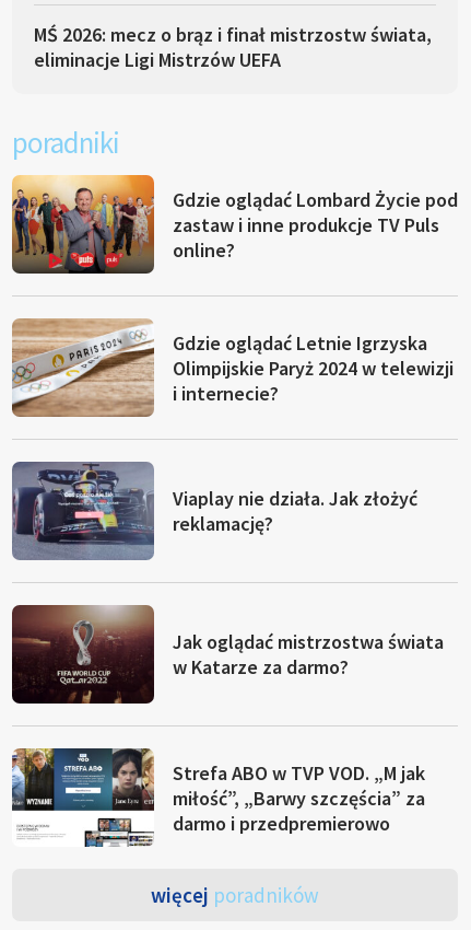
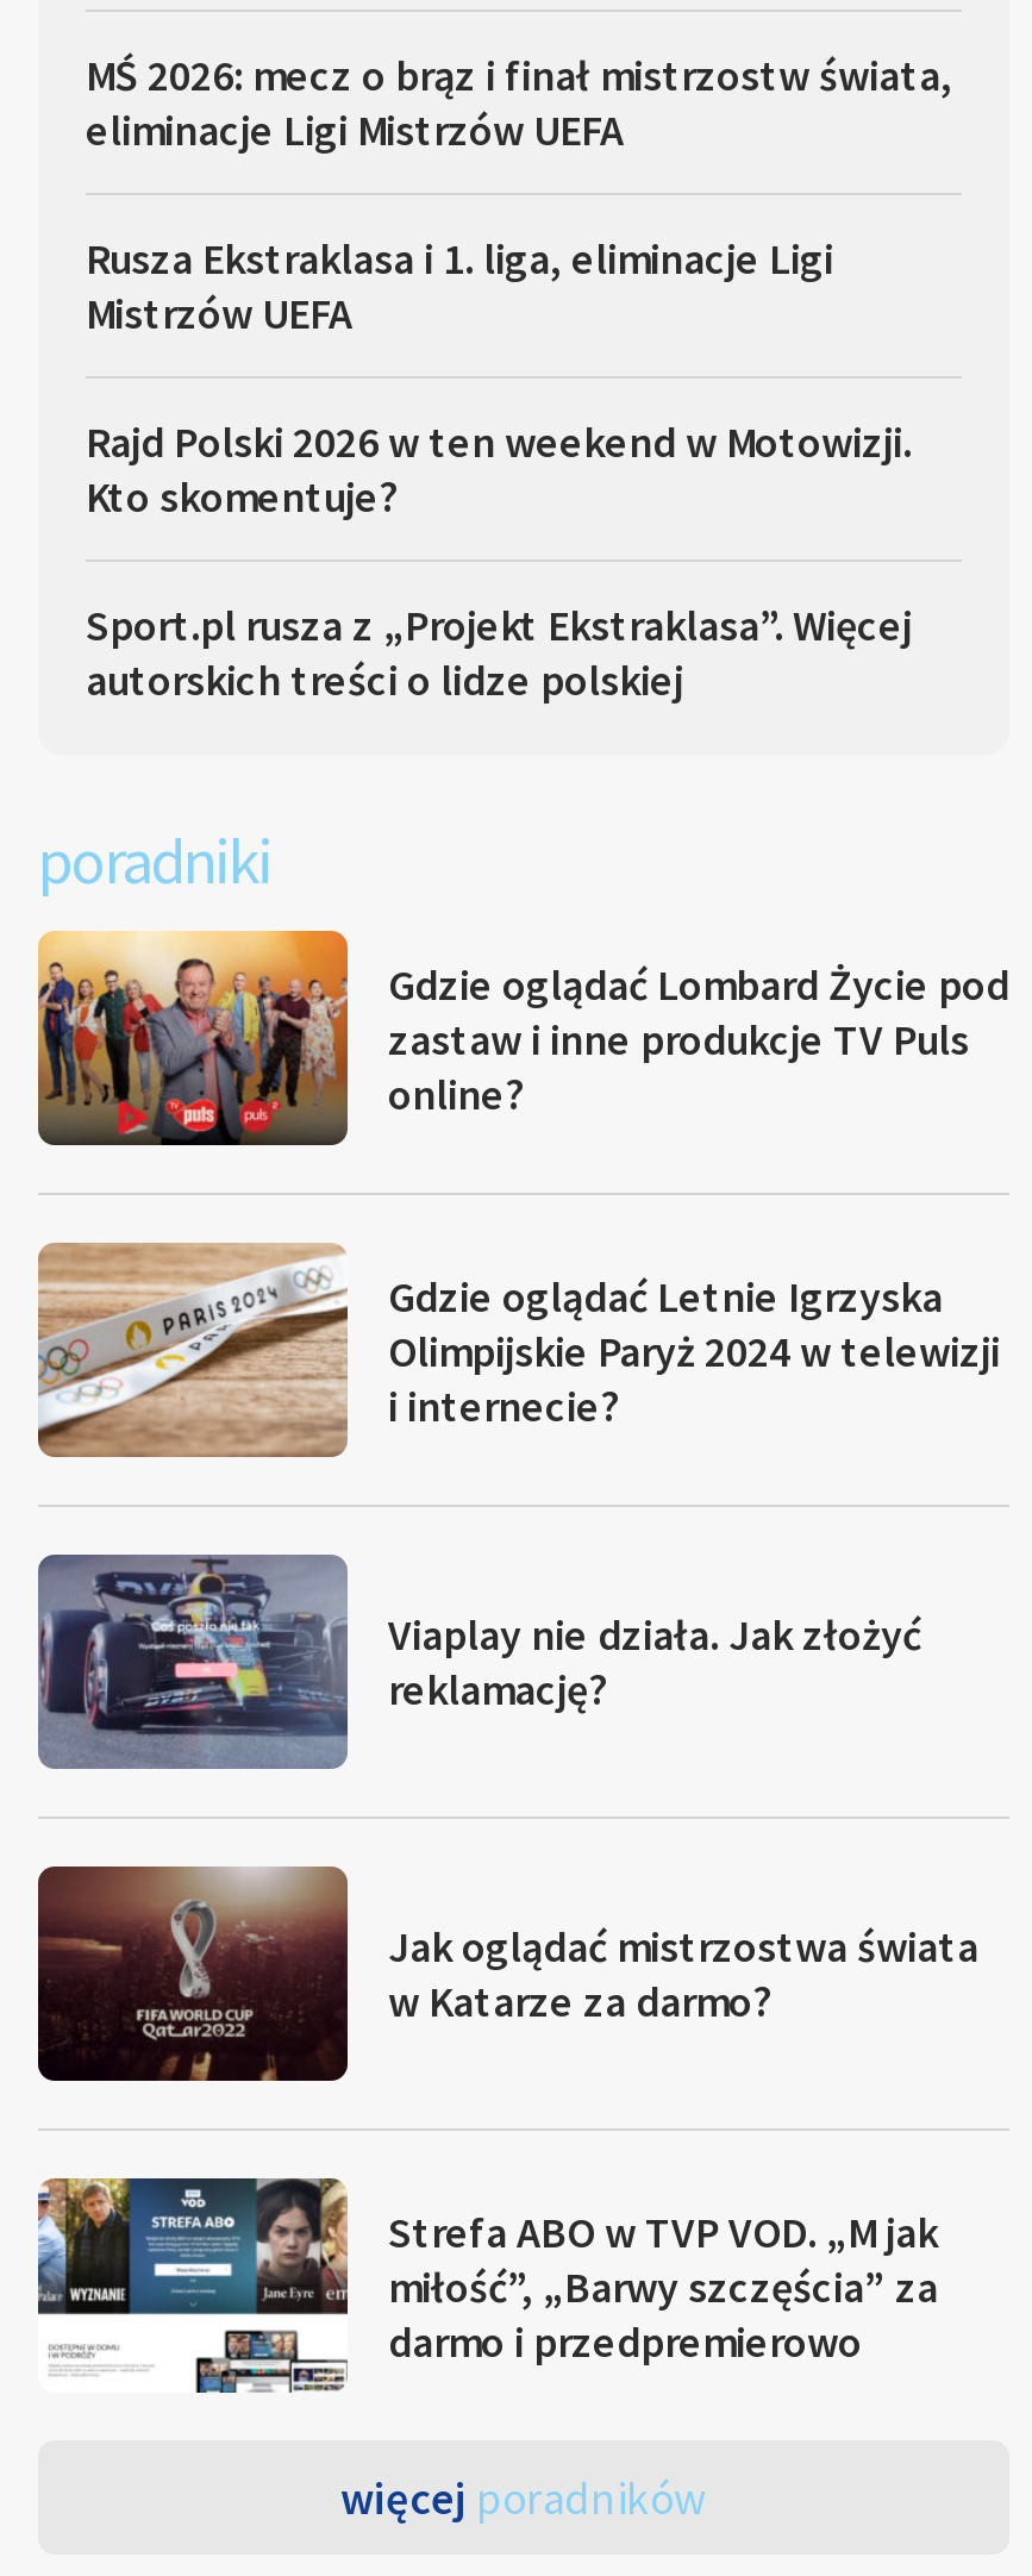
none -> [86,231,912,707] Rusza Ekstraklasa i 1. liga, eliminacje Ligi | Mistrzów UEFA | Rajd Polski 2026 w ten weekend w Motowizji. | Kto skomentuje? | Sport.pl rusza z „Projekt Ekstraklasa”. Więcej | autorskich treści o lidze polskiej

